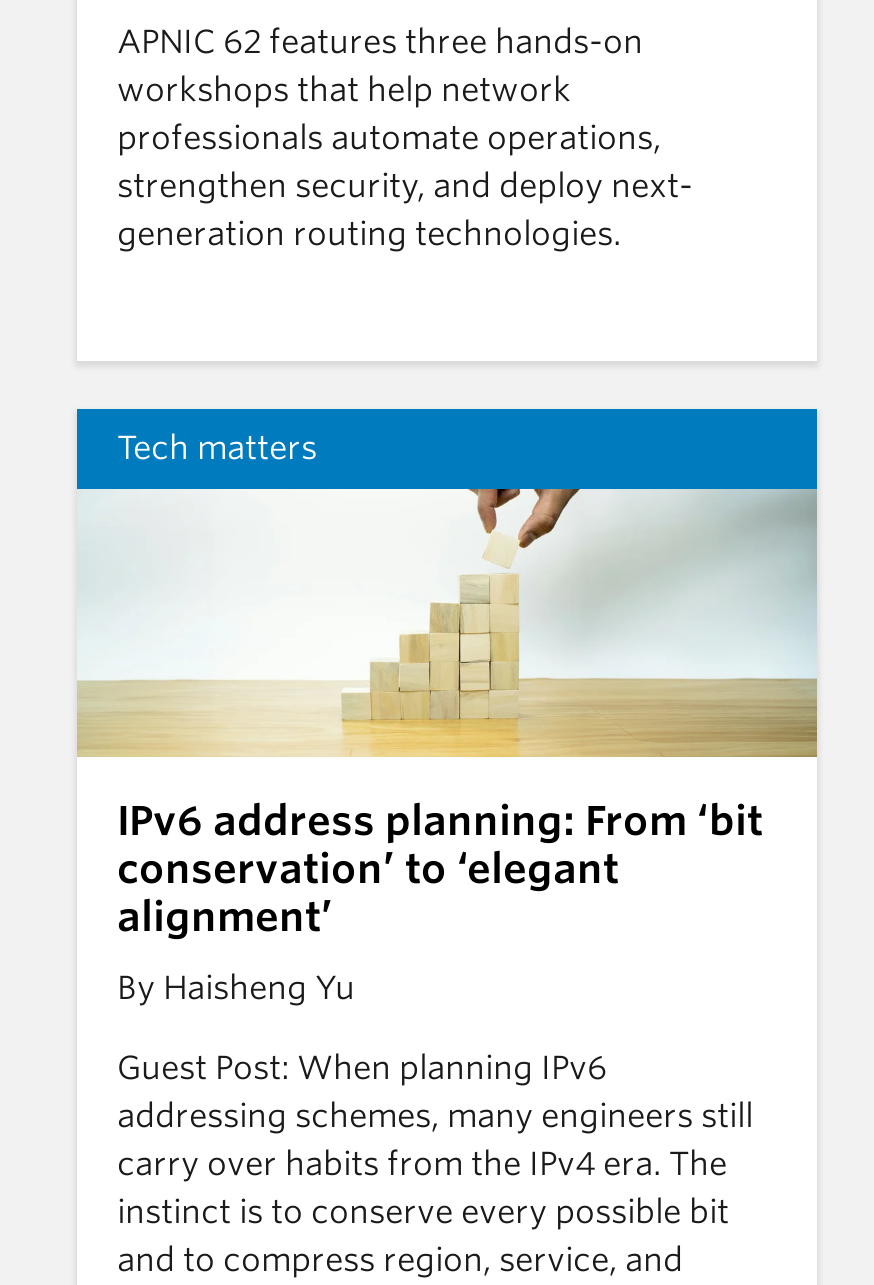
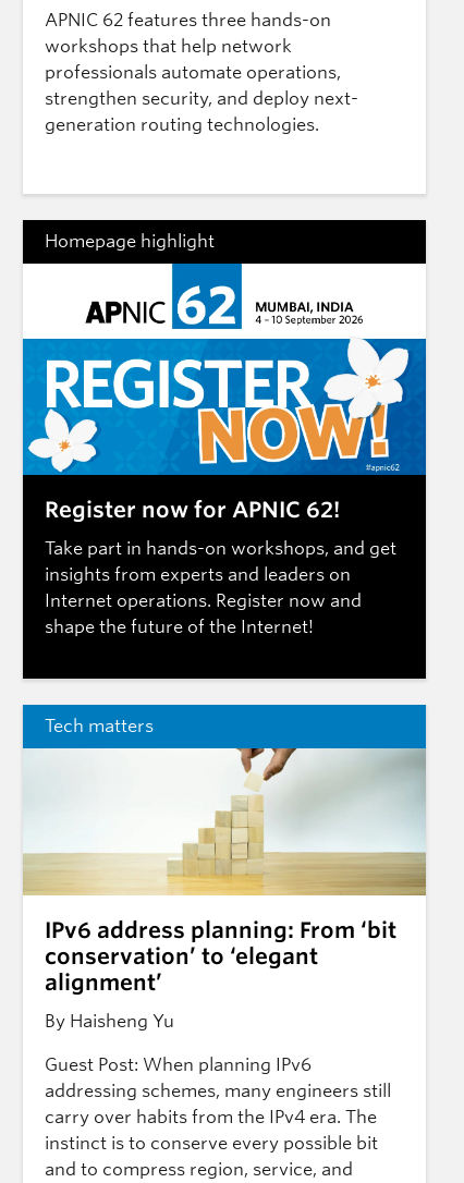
none -> [22,219,427,330] [image] | Homepage highlight
none -> [22,338,427,680] [image] | Register now for APNIC 62! | Take part in hands-on workshops, and get | insights from experts and leaders on | Internet operations. Register now and | shape the future of the Internet!

